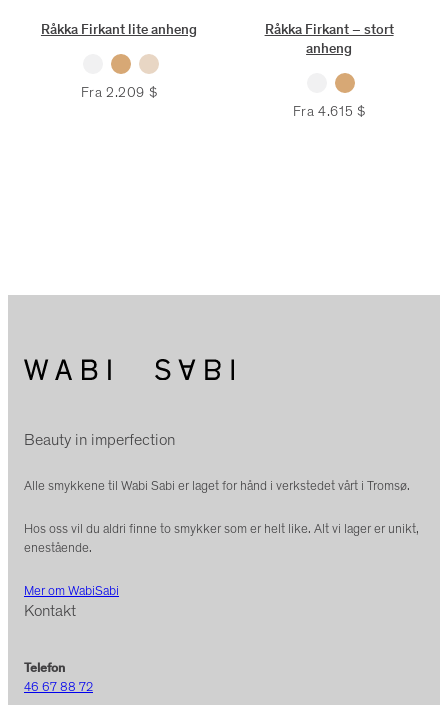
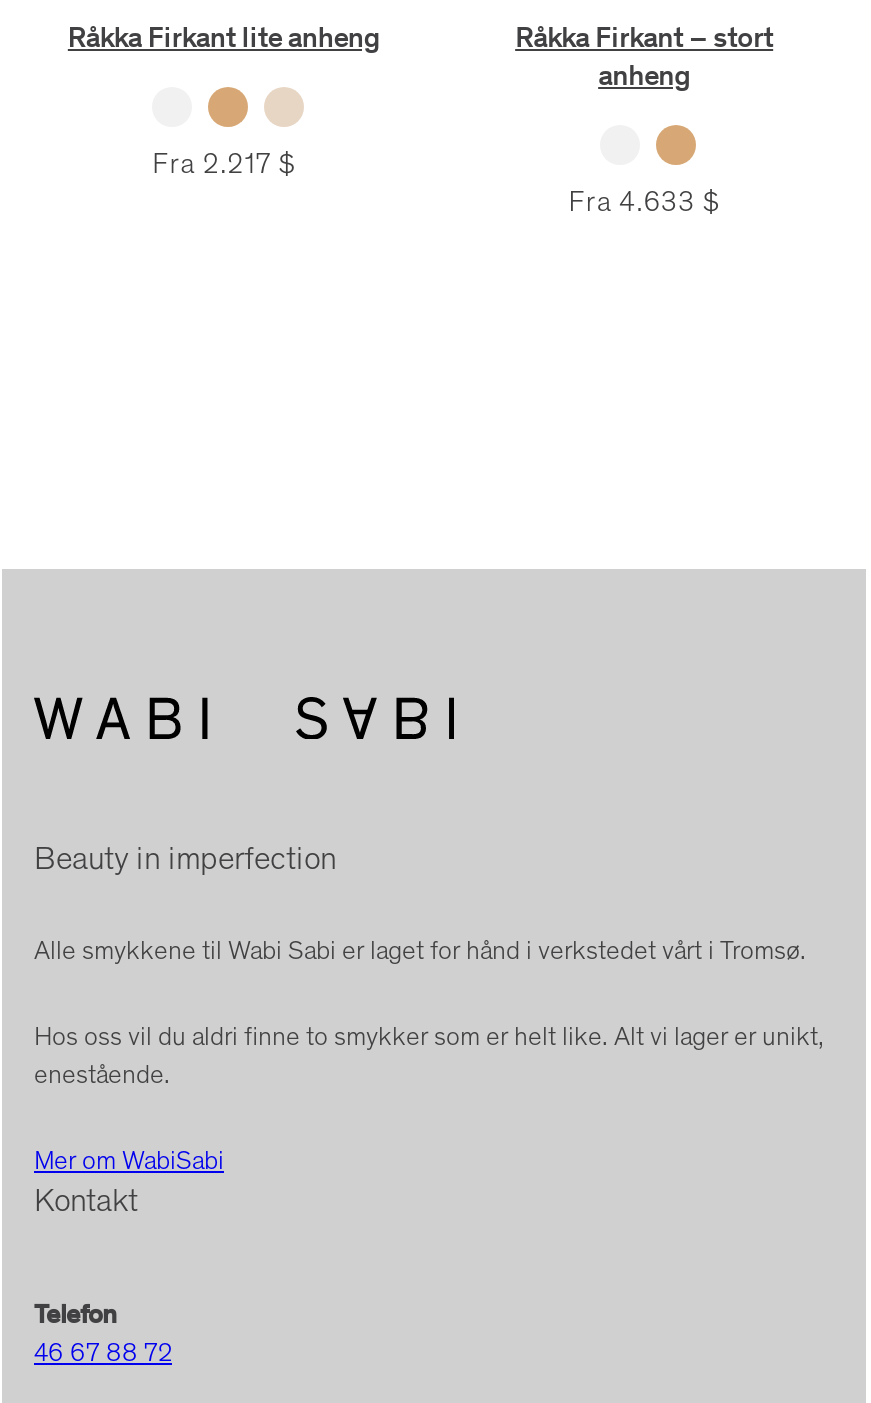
[81,84,157,101] Fra 2.209 $ -> [152,147,295,181] Fra 2.217 $
[293,103,365,120] Fra 4.615 $ -> [569,185,720,219] Fra 4.633 $

